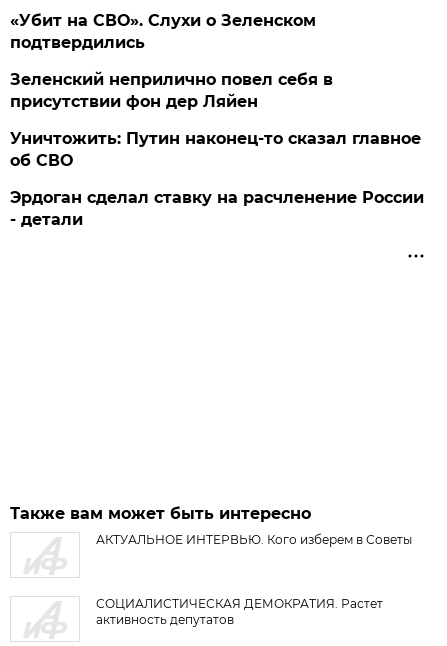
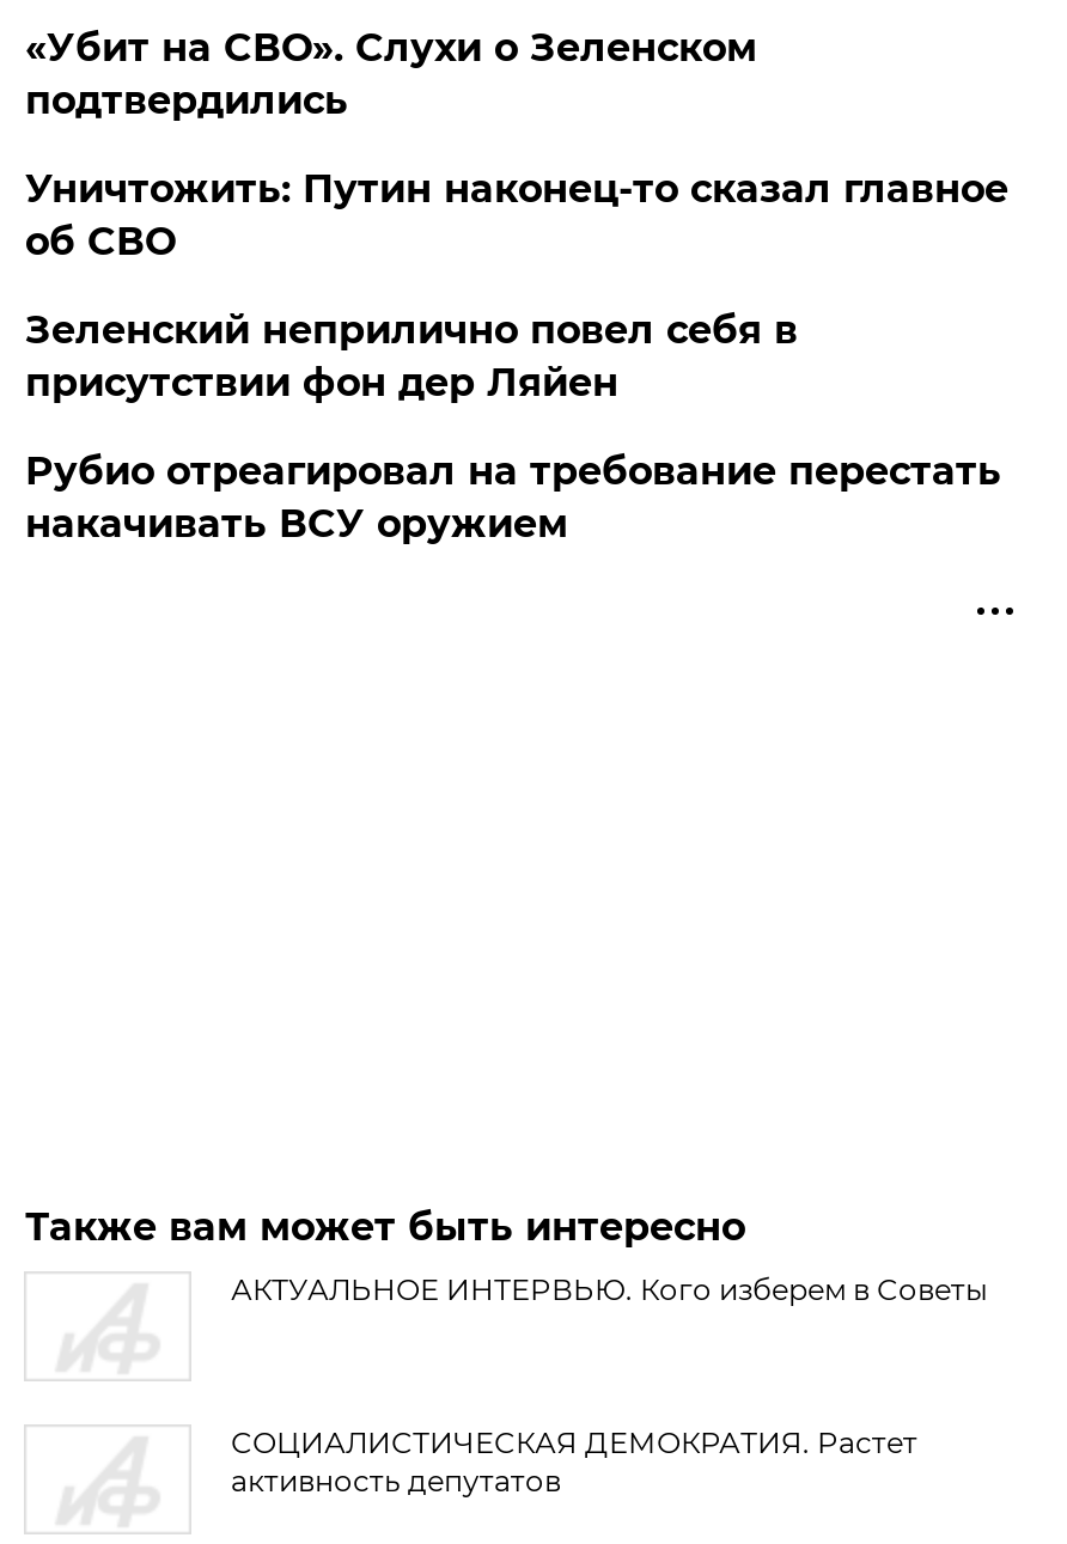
moved [10,70,333,111] -> [25,307,798,405]: Зеленский неприлично повел cебя в | присутствии фон дер Ляйен
moved [10,129,421,170] -> [25,166,1008,264]: Уничтожить: Путин наконец-то сказал главное | об СВО
[10,188,424,229] Эрдоган сделал ставку на расчленение России | - детали -> [25,448,1001,547] Рубио отреагировал на требование перестать | накачивать ВСУ оружием

